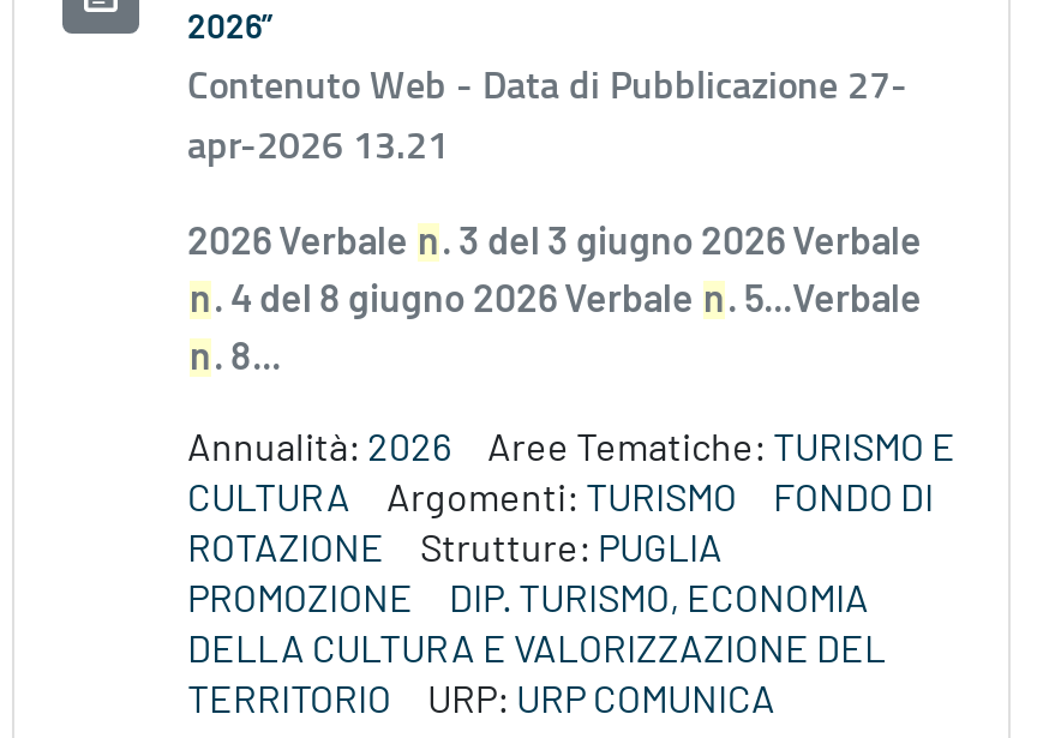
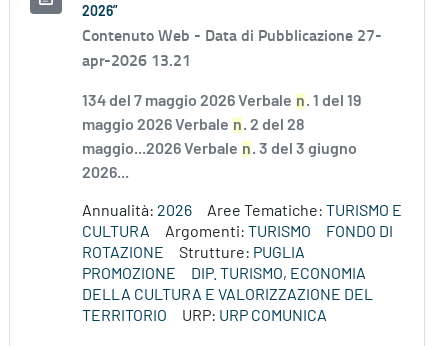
[187,224,922,378] 2026 Verbale n. 3 del 3 giugno 2026 Verbale | n. 4 del 8 giugno 2026 Verbale n. 5...Verbale | n. 8... -> [82,93,361,181] 134 del 7 maggio 2026 Verbale n. 1 del 19 | maggio 2026 Verbale n. 2 del 28 | maggio...2026 Verbale n. 3 del 3 giugno | 2026...

